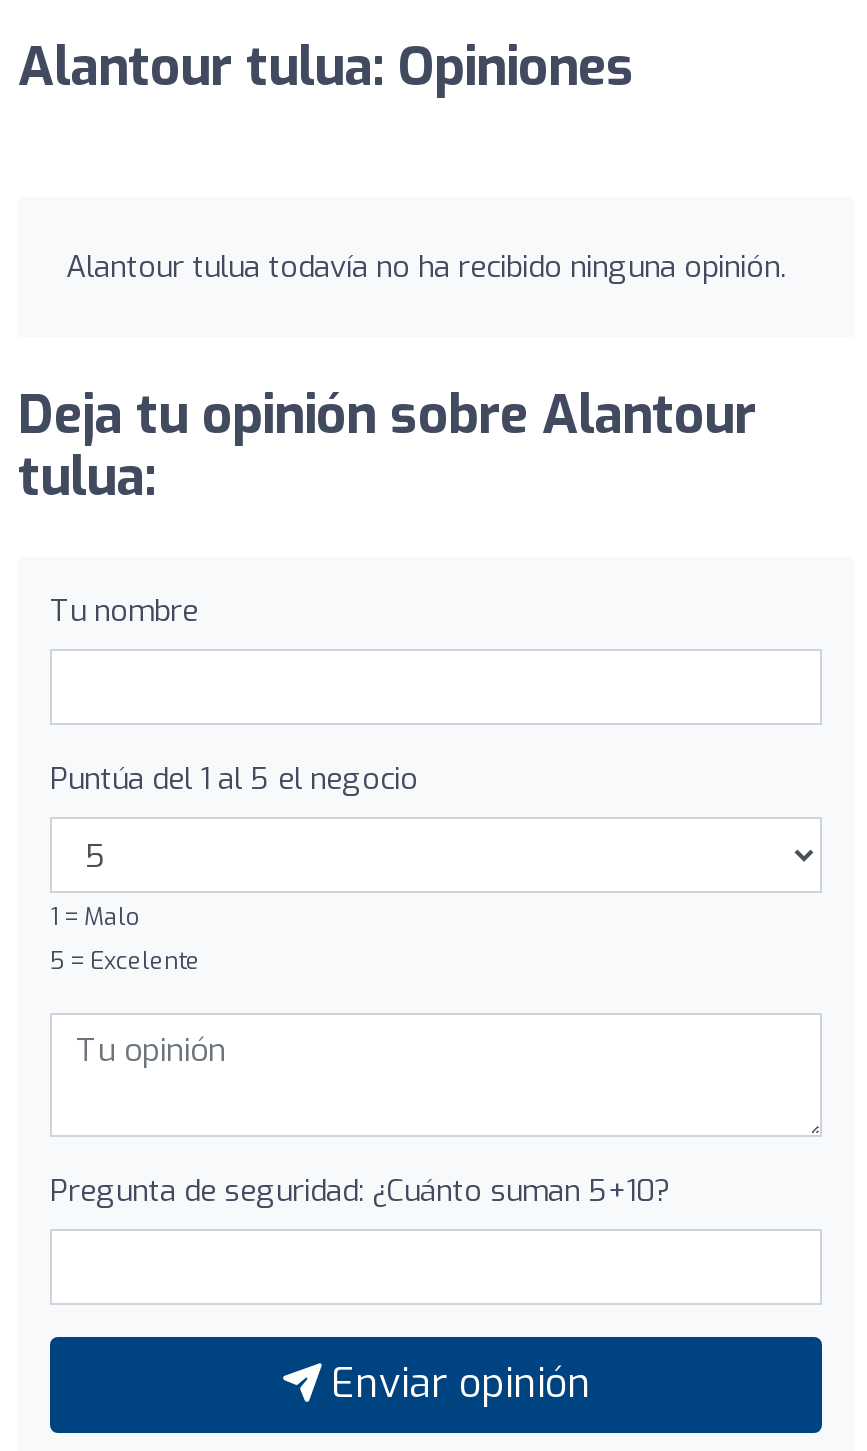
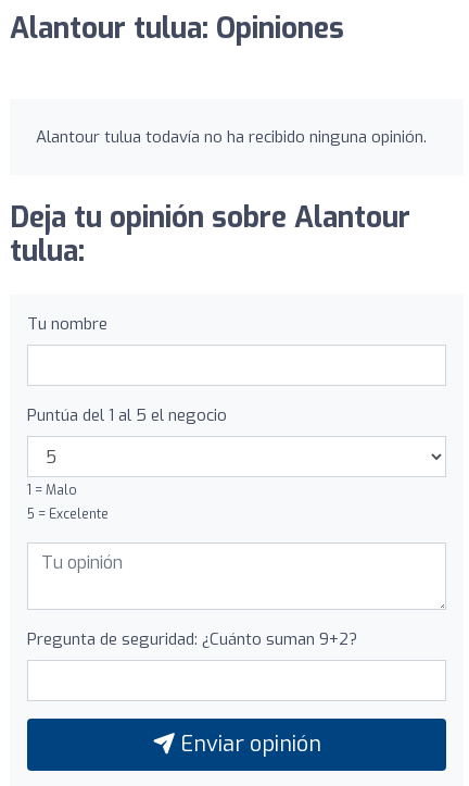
[50,1171,670,1211] Pregunta de seguridad: ¿Cuánto suman 5+10? -> [27,628,357,650] Pregunta de seguridad: ¿Cuánto suman 9+2?

